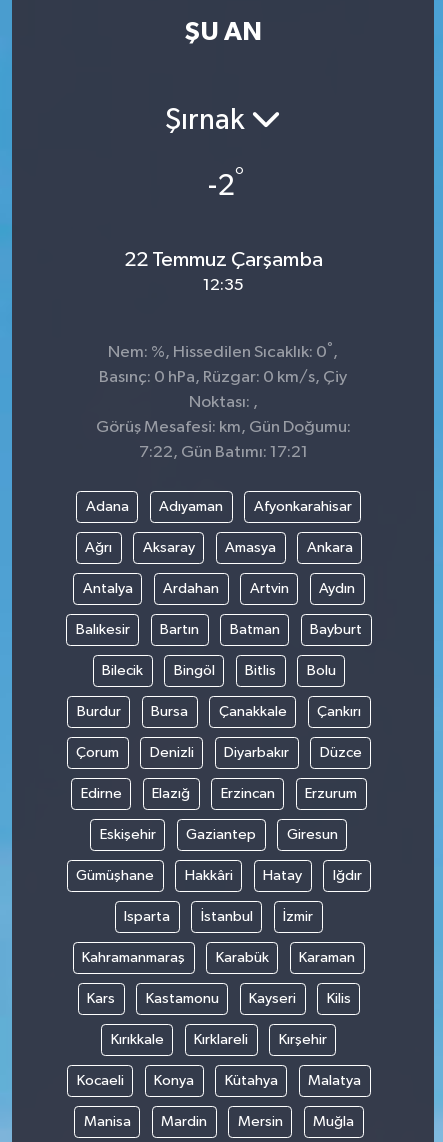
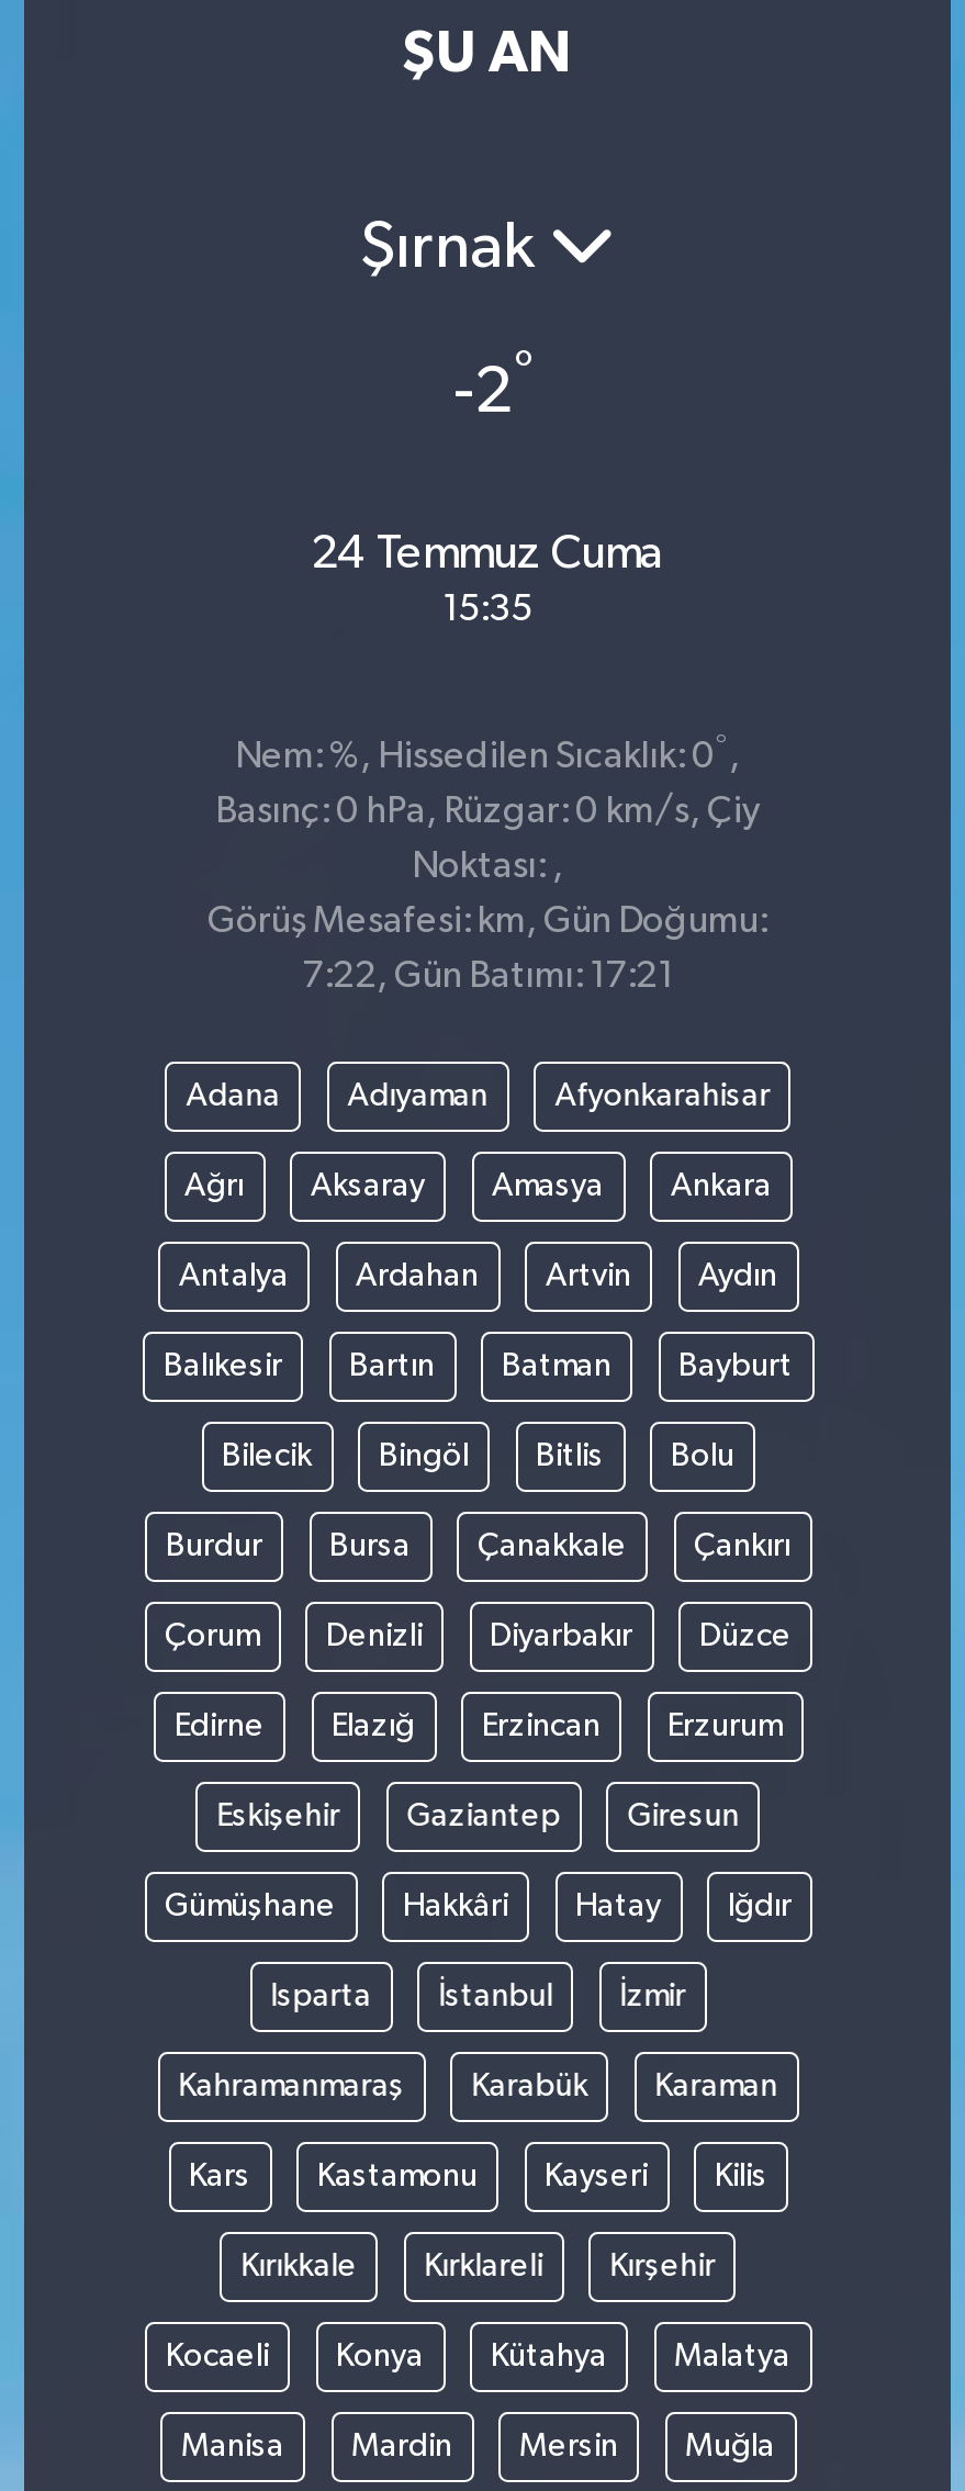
[123,249,322,271] 22 Temmuz Çarşamba -> [311,530,664,579] 24 Temmuz Cuma
[202,277,243,294] 12:35 -> [442,592,532,629] 15:35

